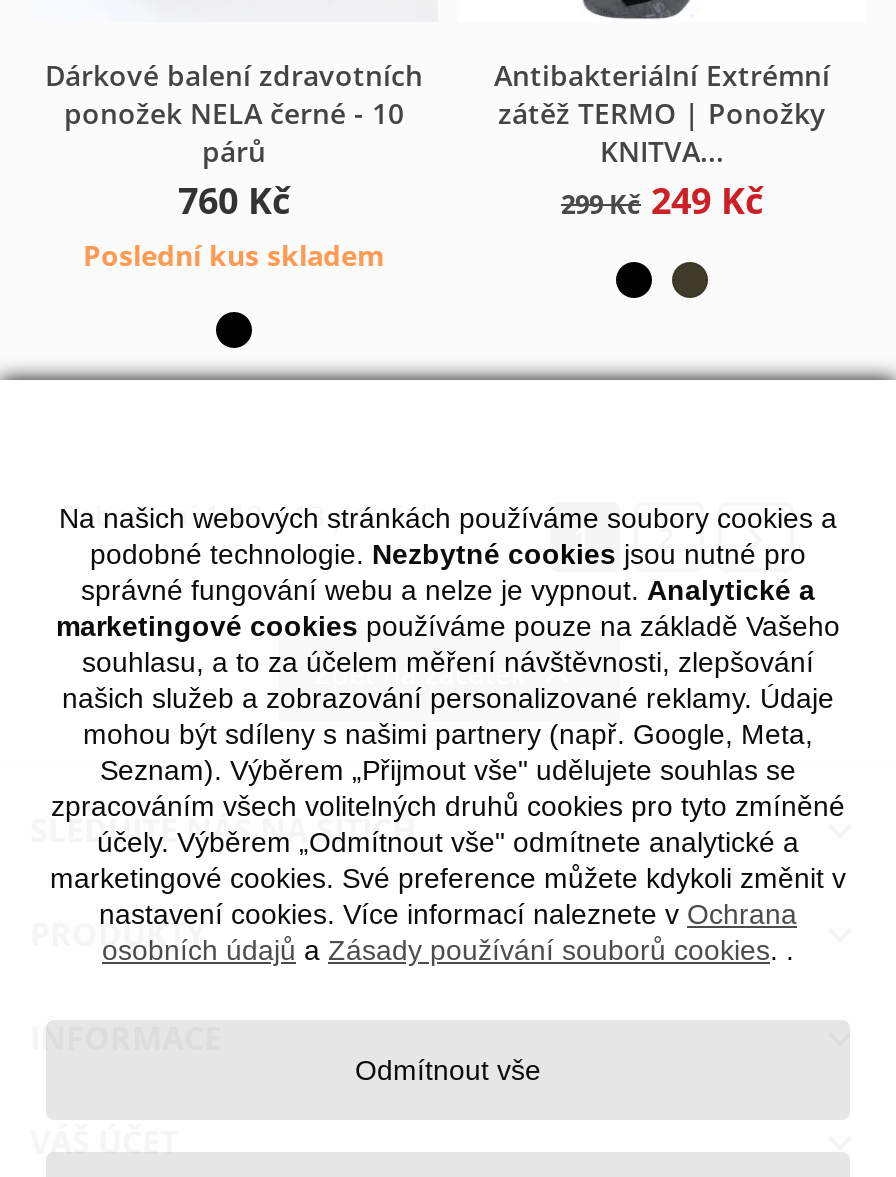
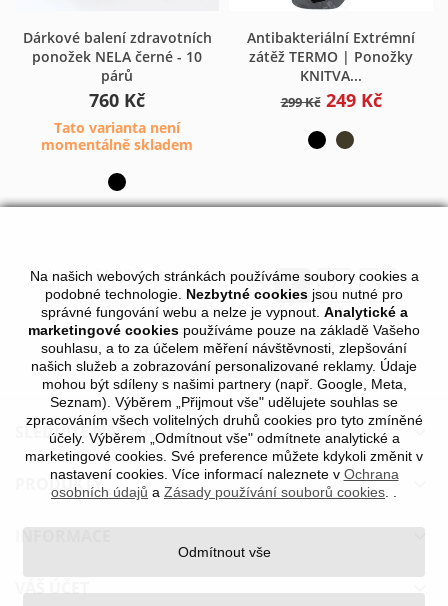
[83,236,385,274] Poslední kus skladem -> [41,118,193,154] Tato varianta není | momentálně skladem

